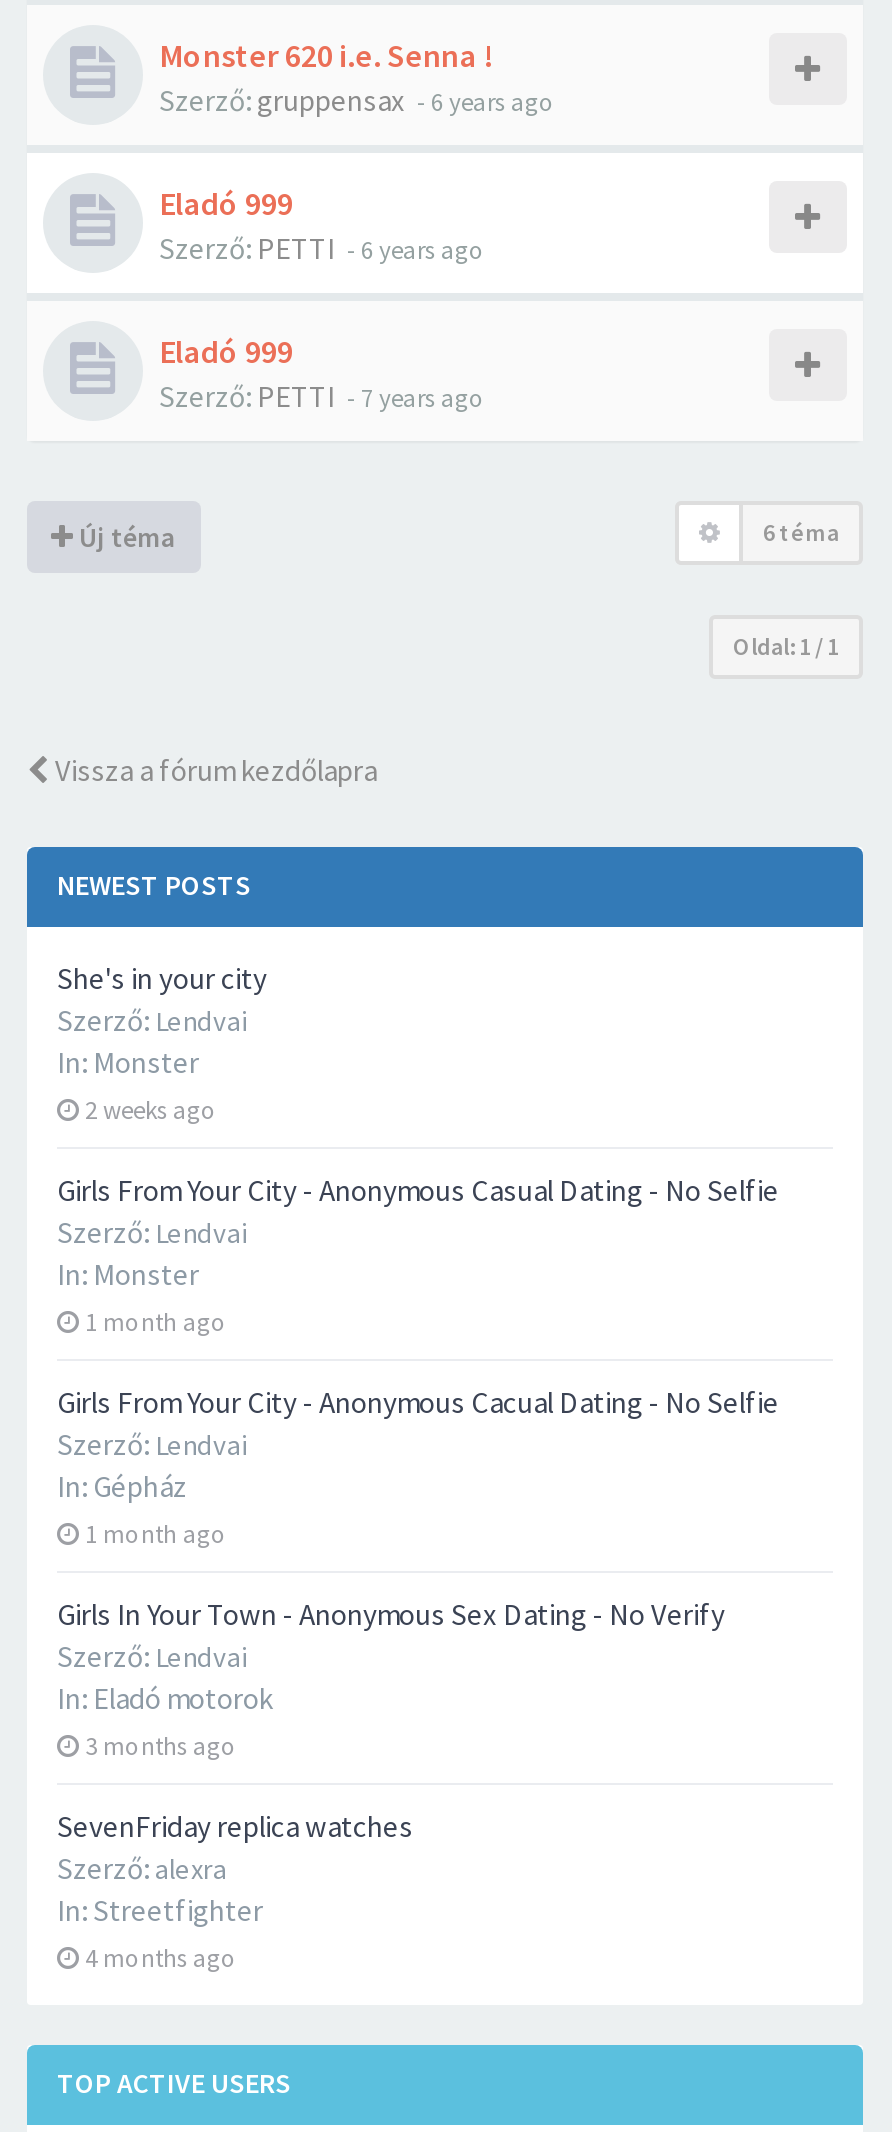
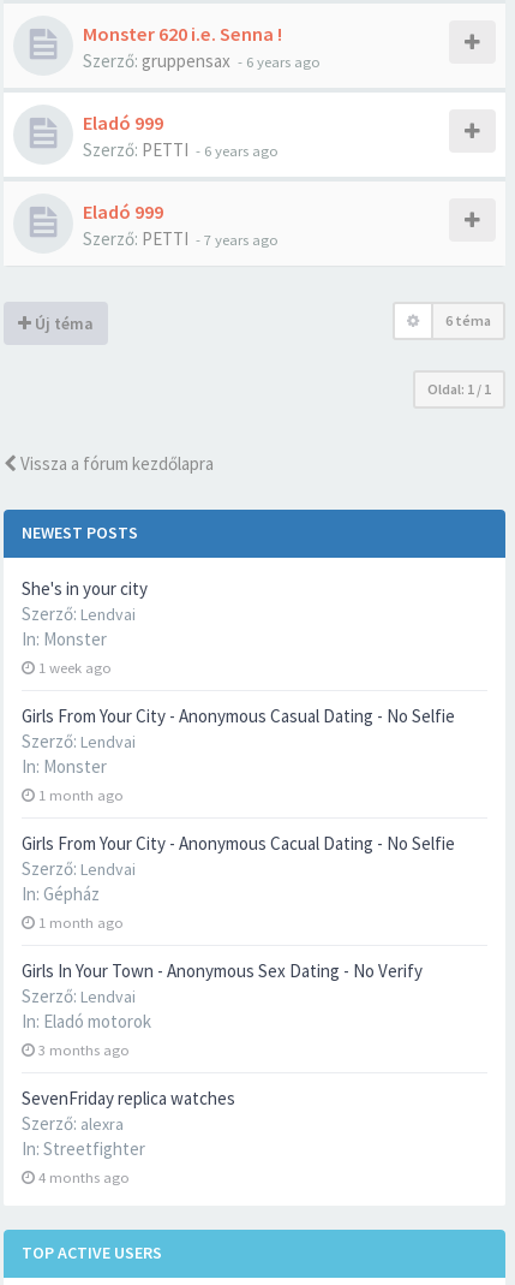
[85,1093,217,1125] 2 weeks ago -> [38,658,112,677] 1 week ago

